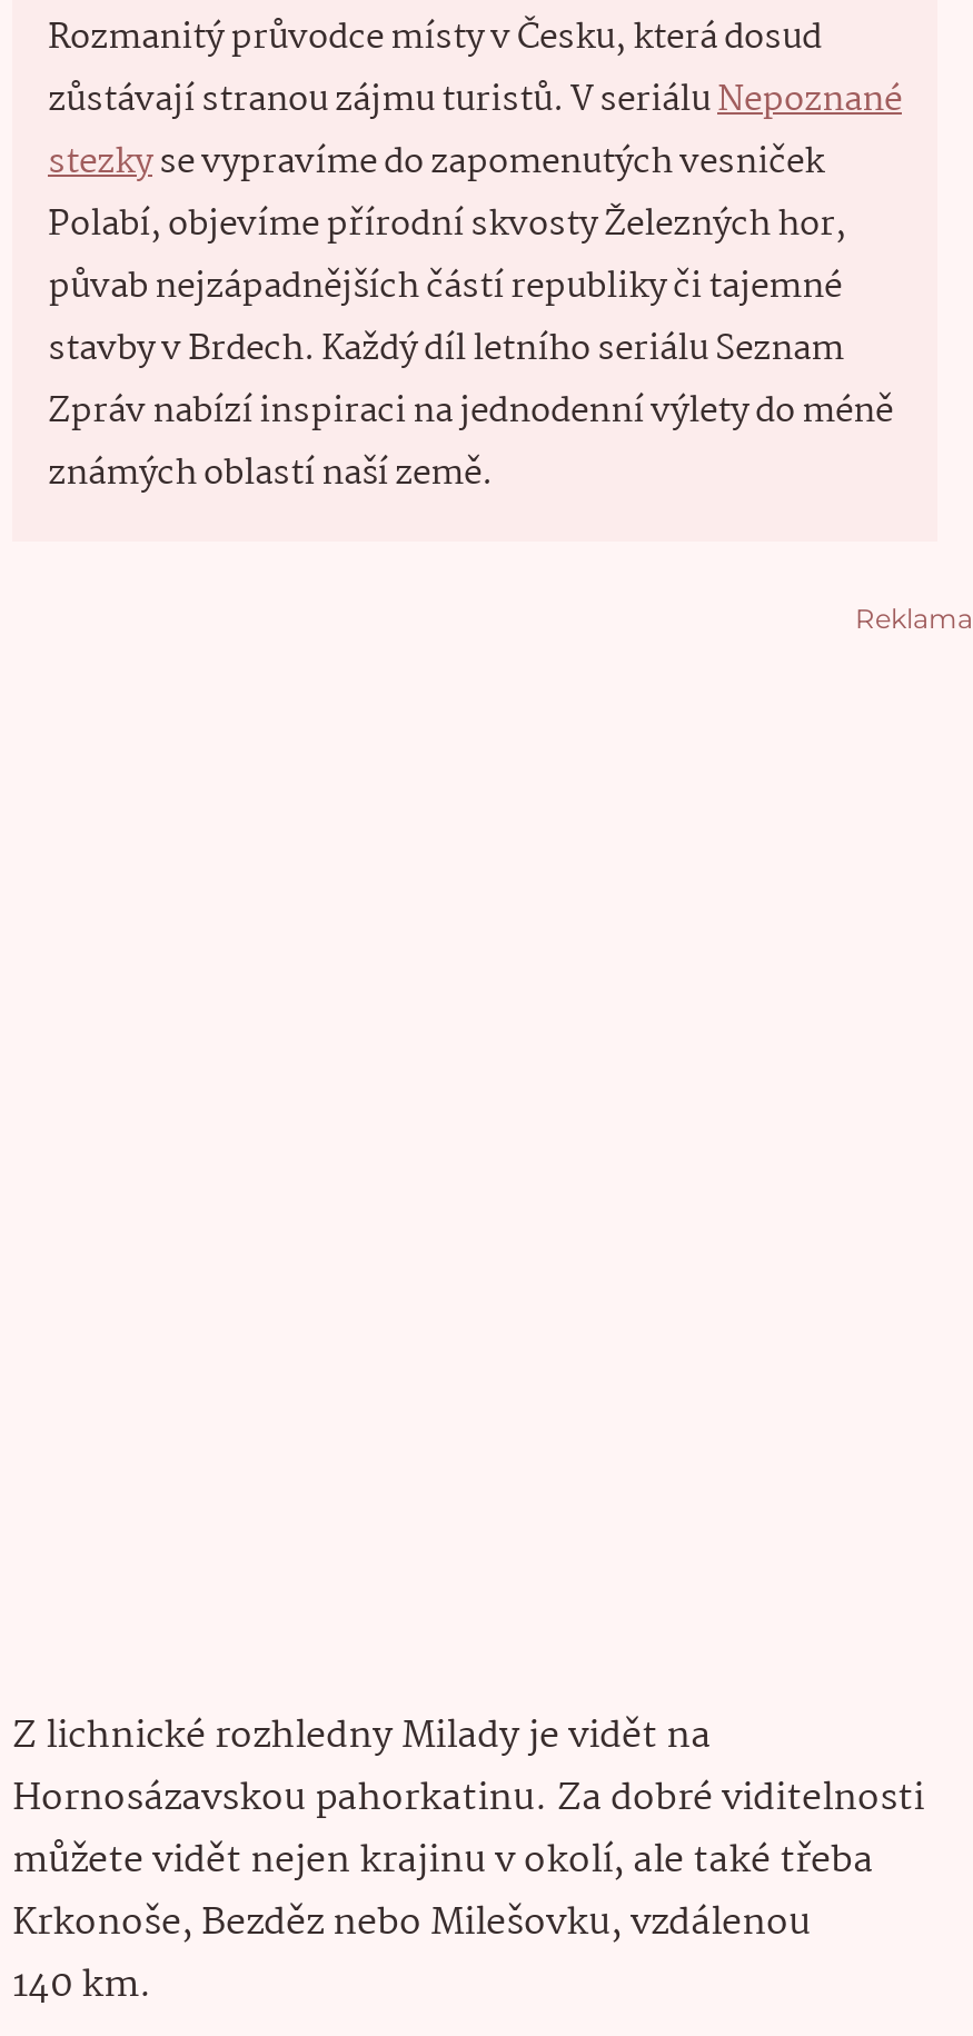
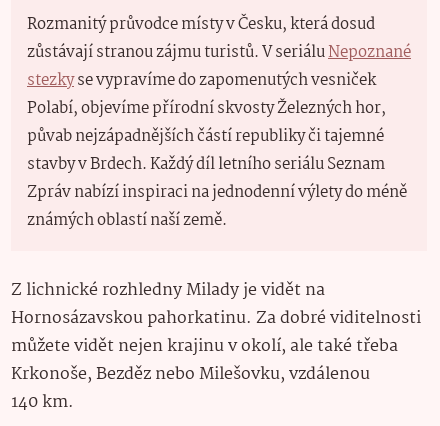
[855,602,973,636] Reklama -> none

